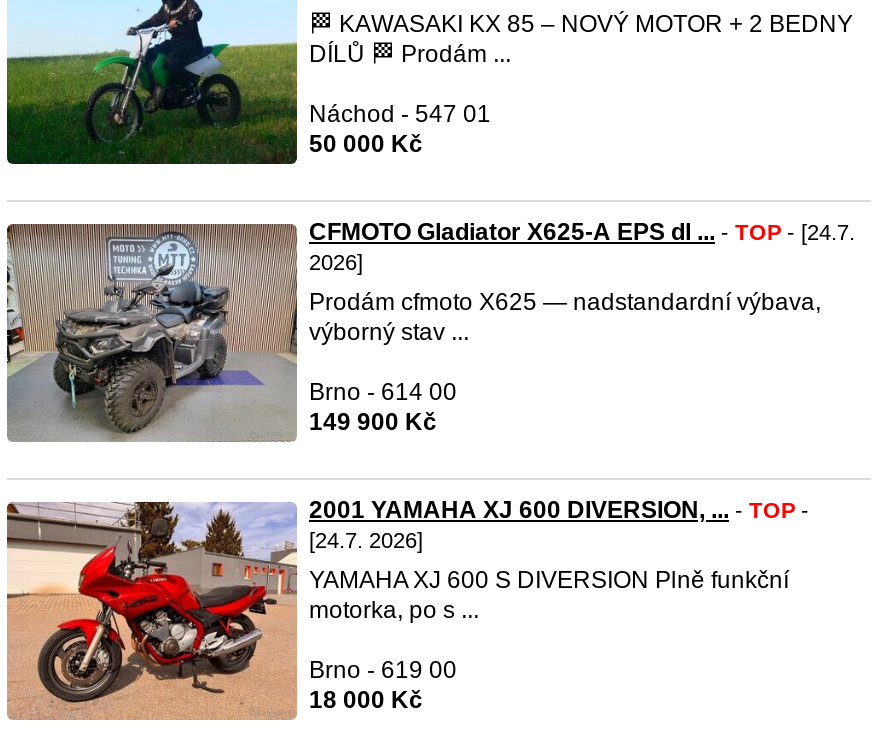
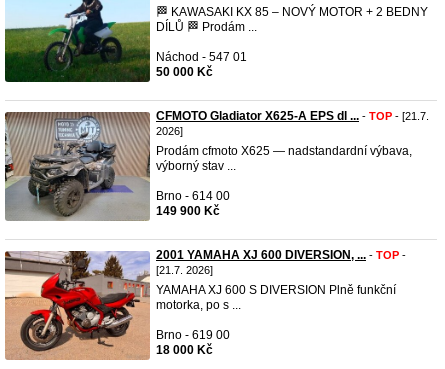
[309,218,855,246] CFMOTO Gladiator X625-A EPS dl ... - TOP - [24.7. -> [156,109,429,123] CFMOTO Gladiator X625-A EPS dl ... - TOP - [21.7.
[309,528,423,552] [24.7. 2026] -> [156,264,213,276] [21.7. 2026]

